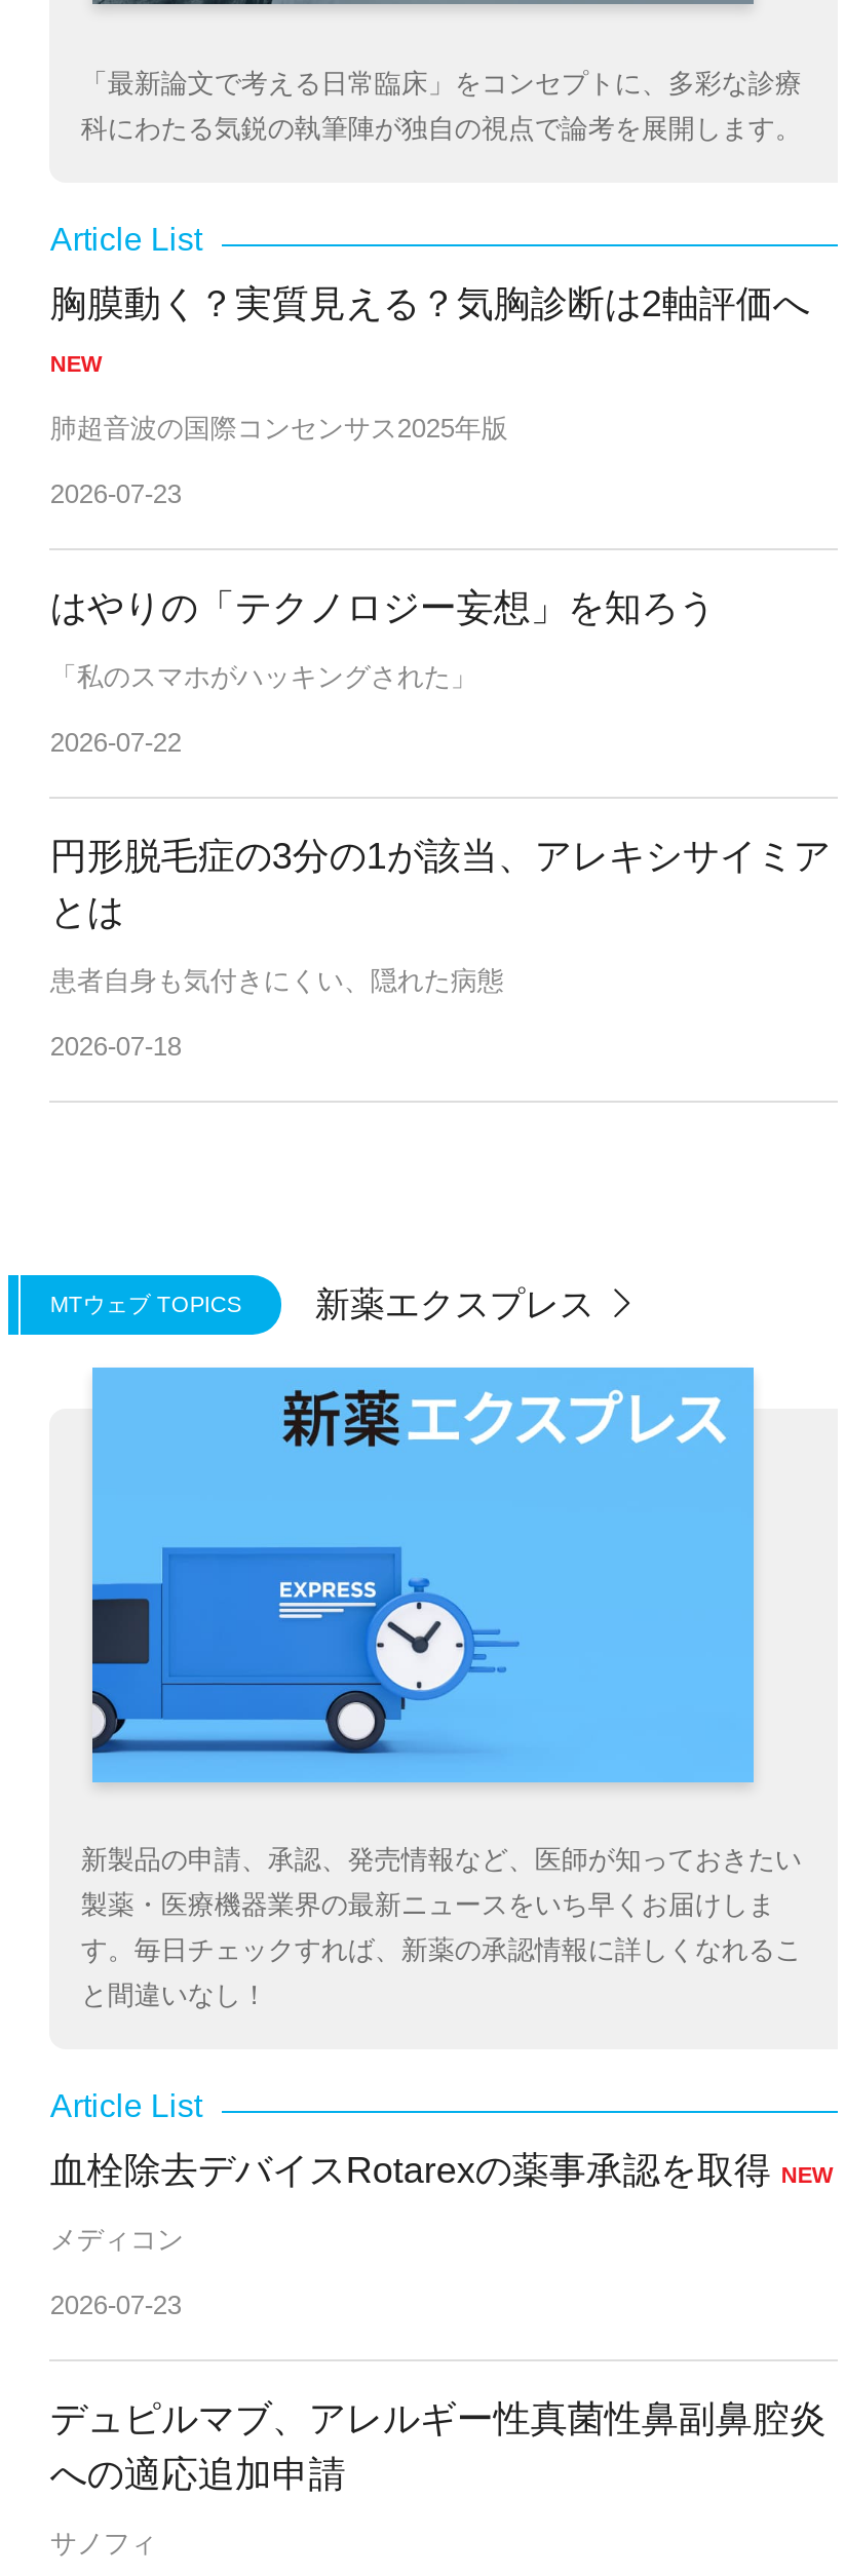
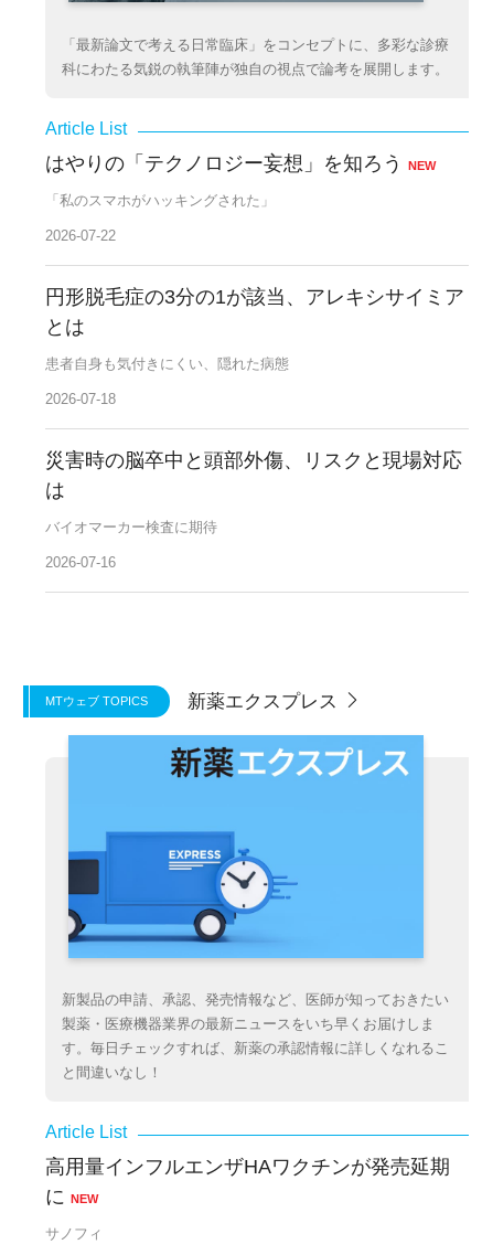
[50,283,810,628] 胸膜動く？実質見える？気胸診断は2軸評価へ | NEW | 肺超音波の国際コンセンサス2025年版 | 2026-07-23 | はやりの「テクノロジー妄想」を知ろう -> [46,152,436,174] はやりの「テクノロジー妄想」を知ろうNEW
moved [50,661,830,1062] -> [46,192,465,407]: 「私のスマホがハッキングされた」 | 2026-07-22 | 円形脱毛症の3分の1が該当、アレキシサイミア | とは | 患者自身も気付きにくい、隠れた病態 | 2026-07-18
none -> [46,449,463,571] 災害時の脳卒中と頭部外傷、リスクと現場対応 | は | バイオマーカー検査に期待 | 2026-07-16
[50,2151,832,2496] 血栓除去デバイスRotarexの薬事承認を取得NEW | メディコン | 2026-07-23 | デュピルマブ、アレルギー性真菌性鼻副鼻腔炎 | への適応追加申請 -> [46,1156,450,1208] 高用量インフルエンザHAワクチンが発売延期 | にNEW

